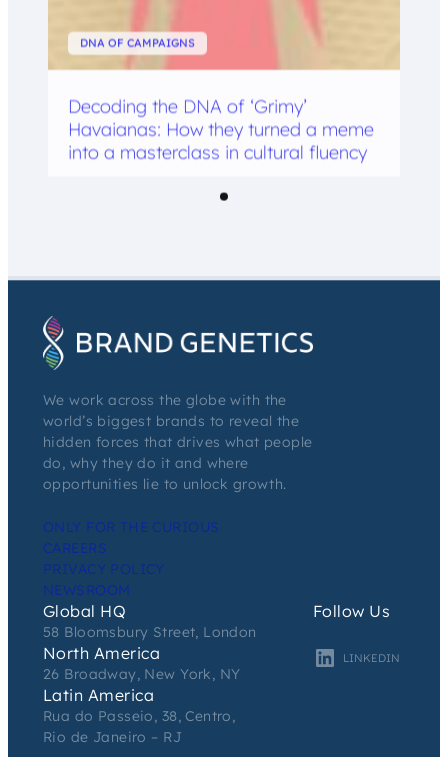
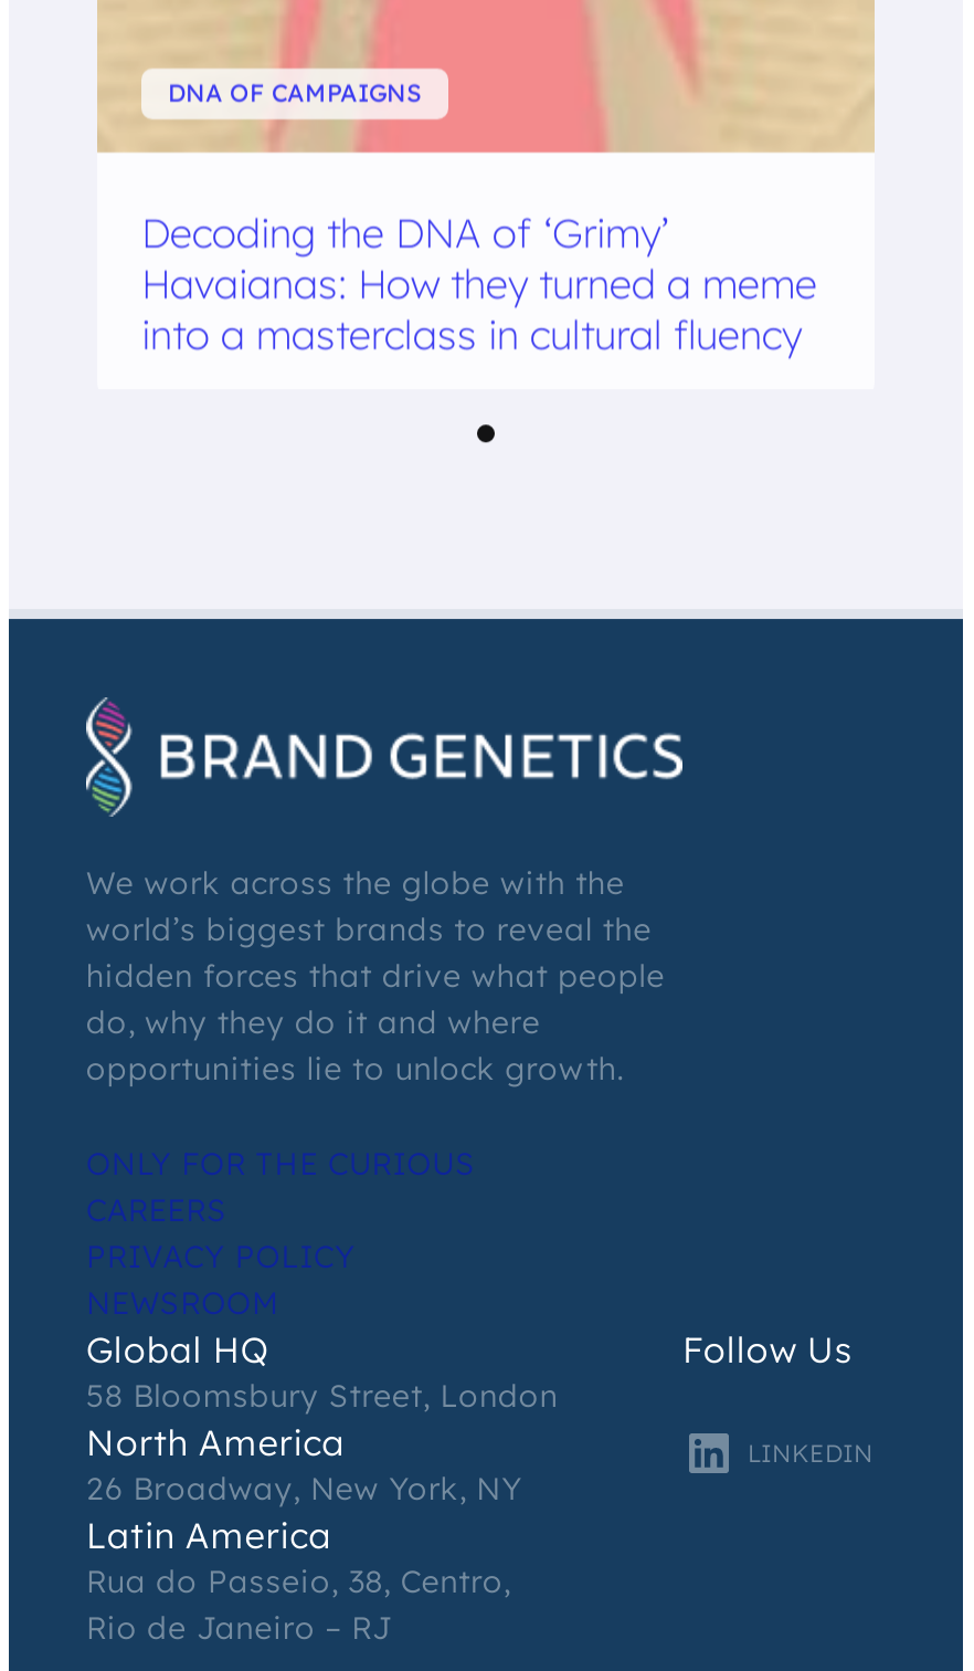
[43,433,312,451] hidden forces that drives what people -> [86,956,665,995] hidden forces that drive what people

